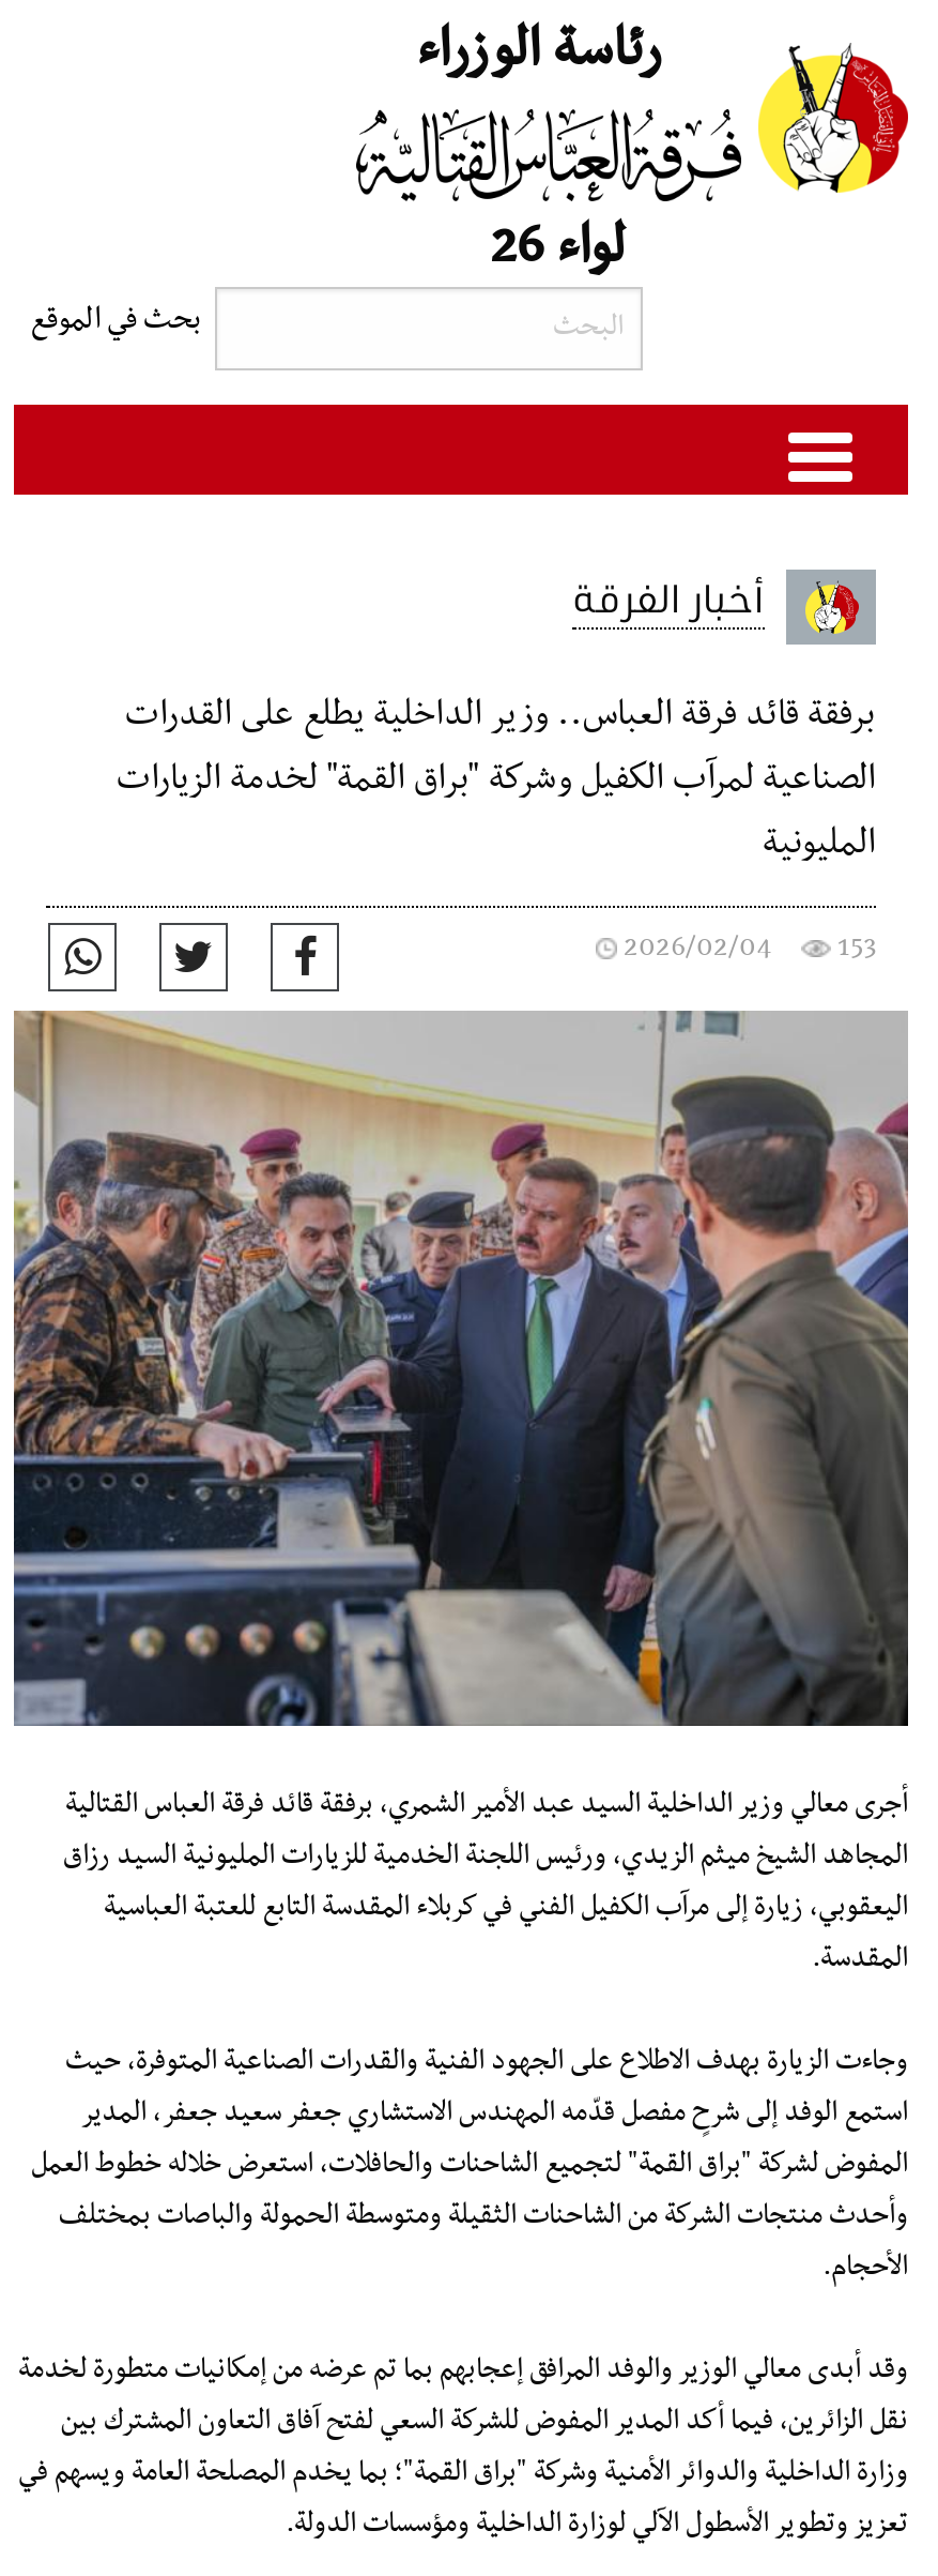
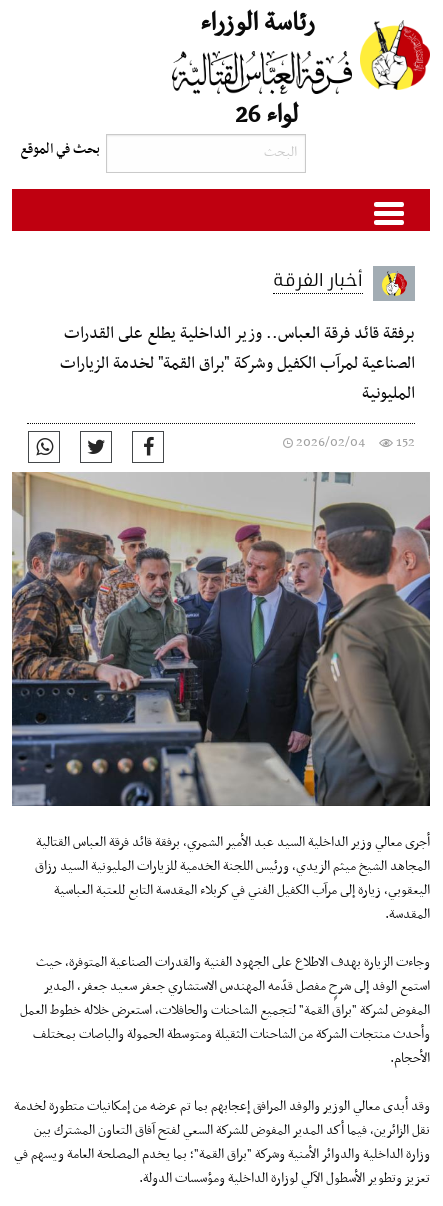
[617,925,876,972] 2026/02/04 153 -> [293,432,415,454] 2026/02/04 152

